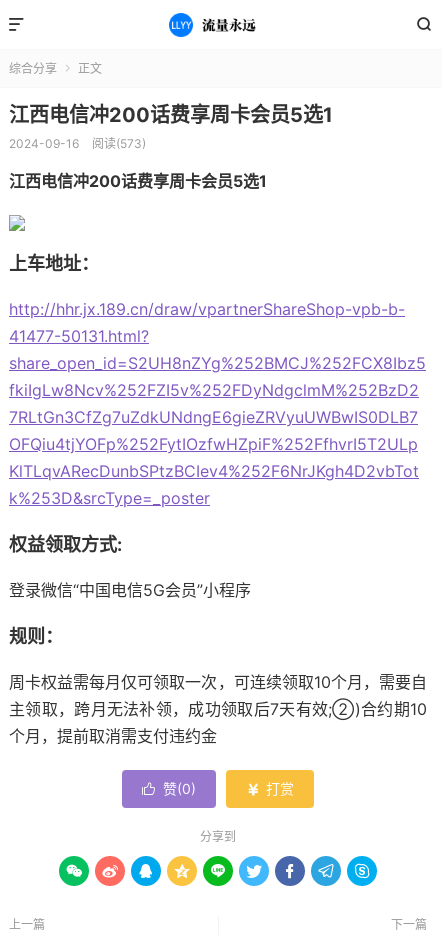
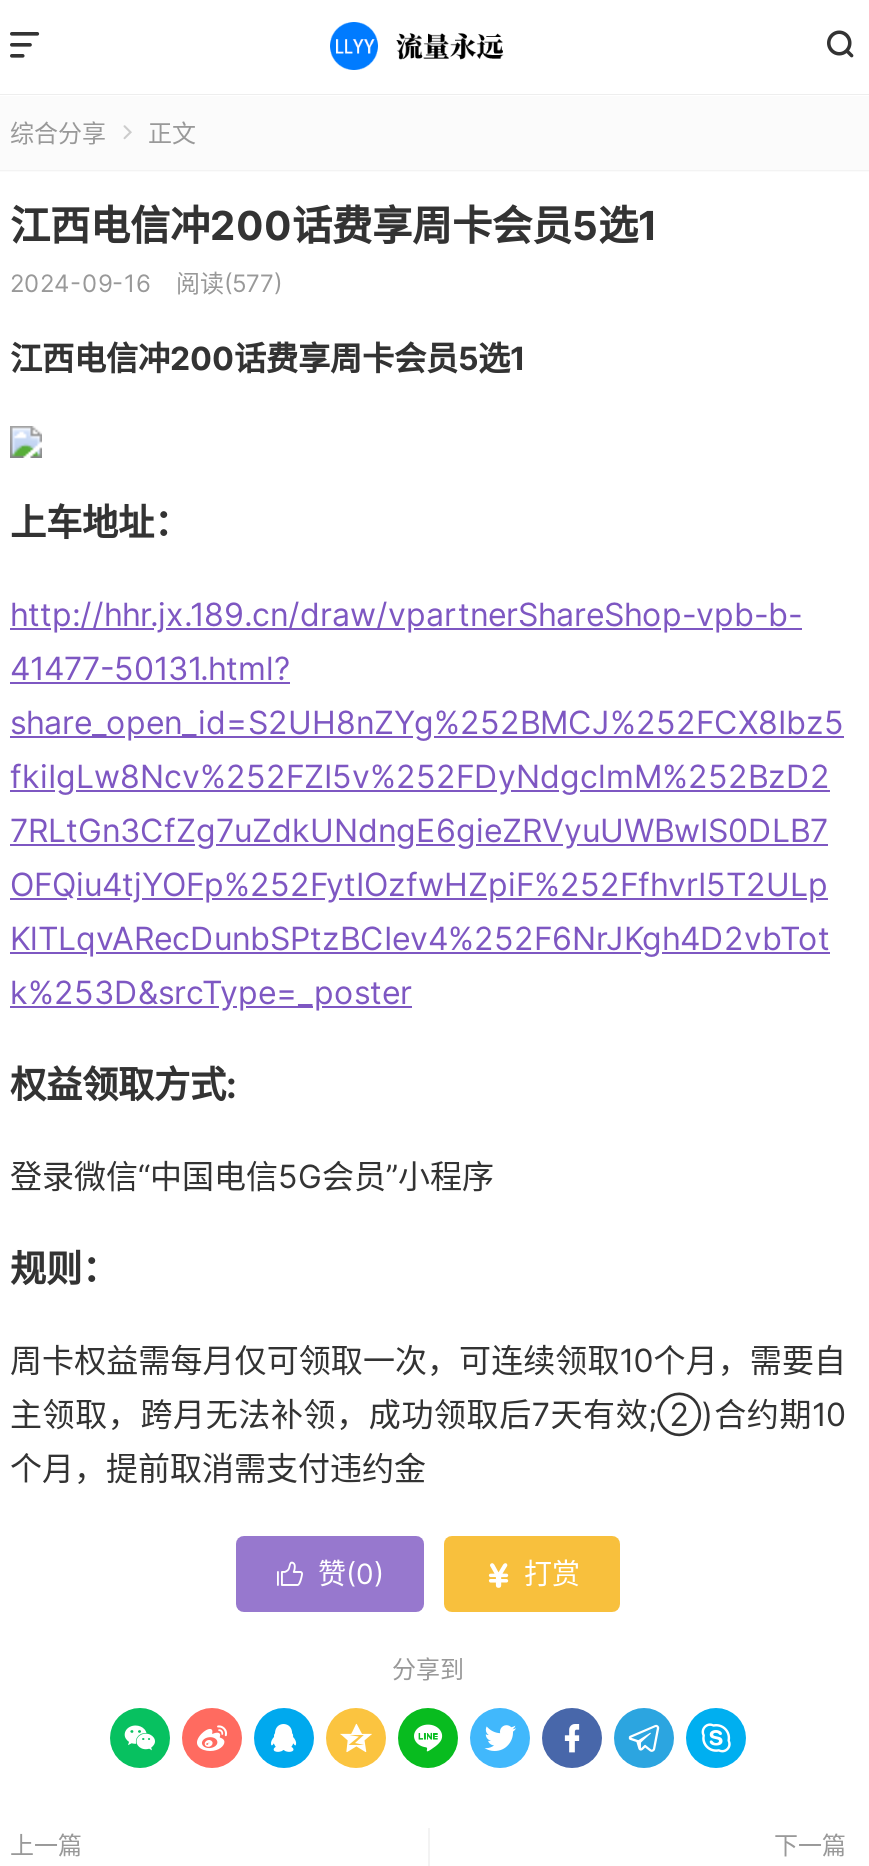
[9,136,146,151] 2024-09-16 阅读(573) -> [10,268,282,298] 2024-09-16 阅读(577)

